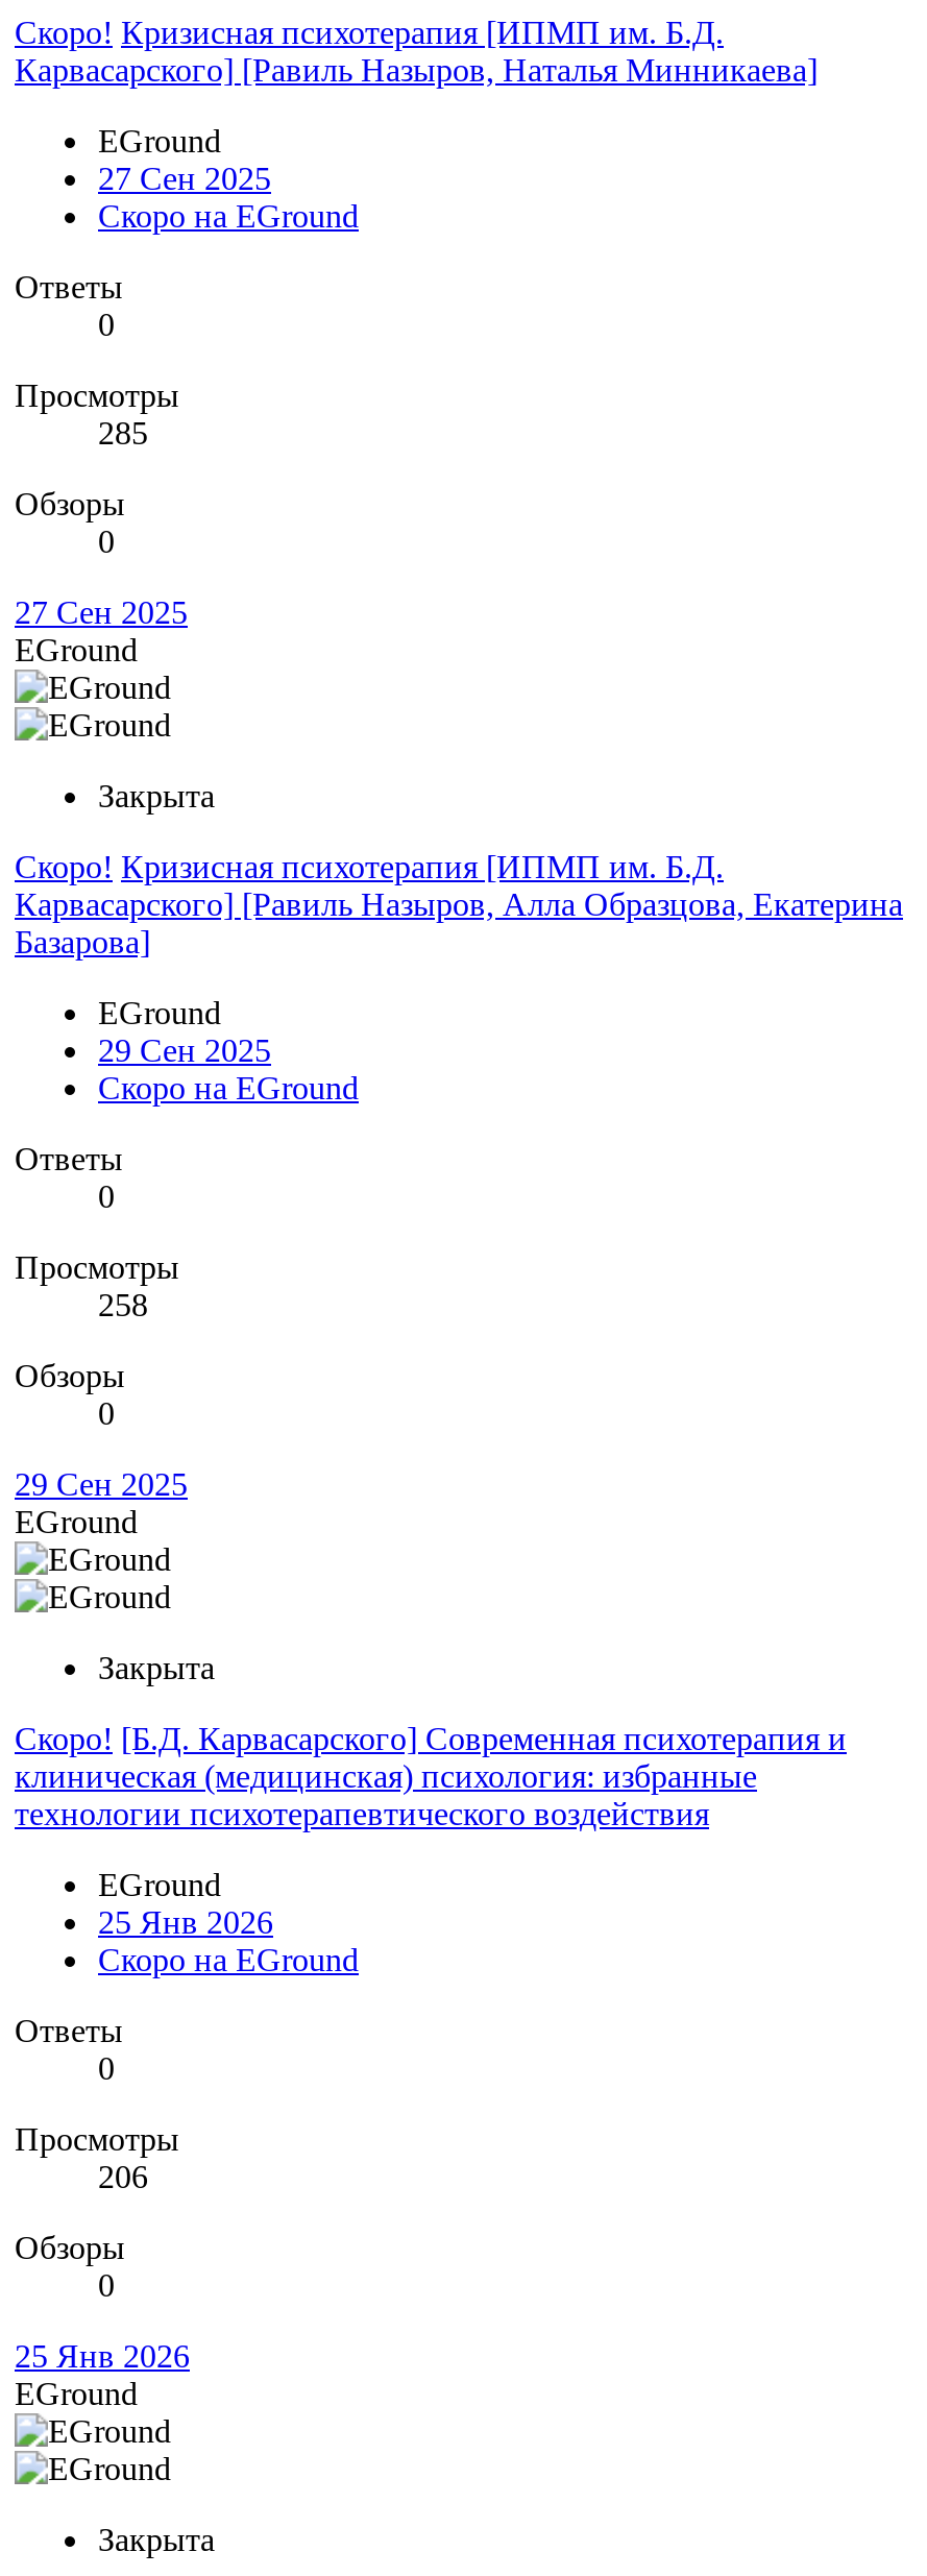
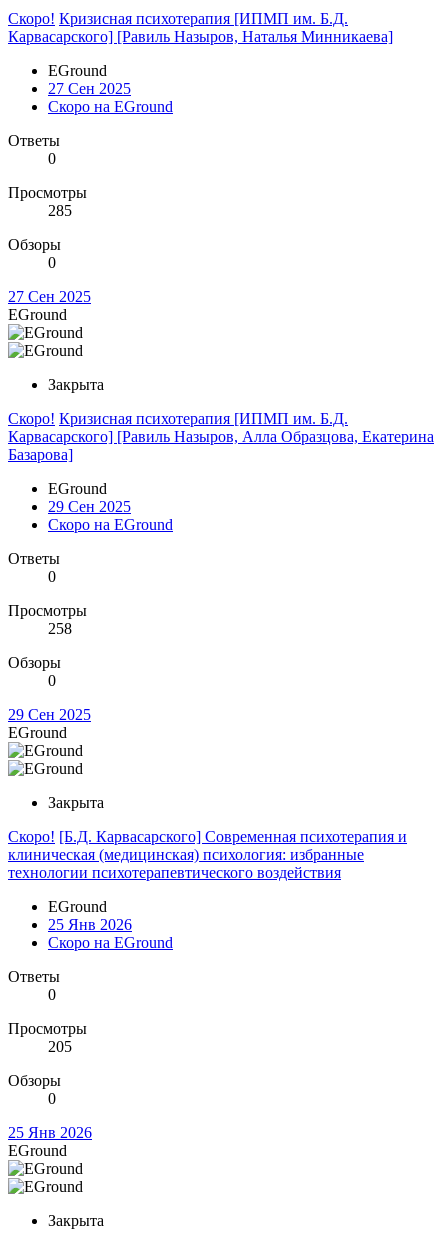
[98,2159,148,2195] 206 -> [48,1038,72,1055] 205

